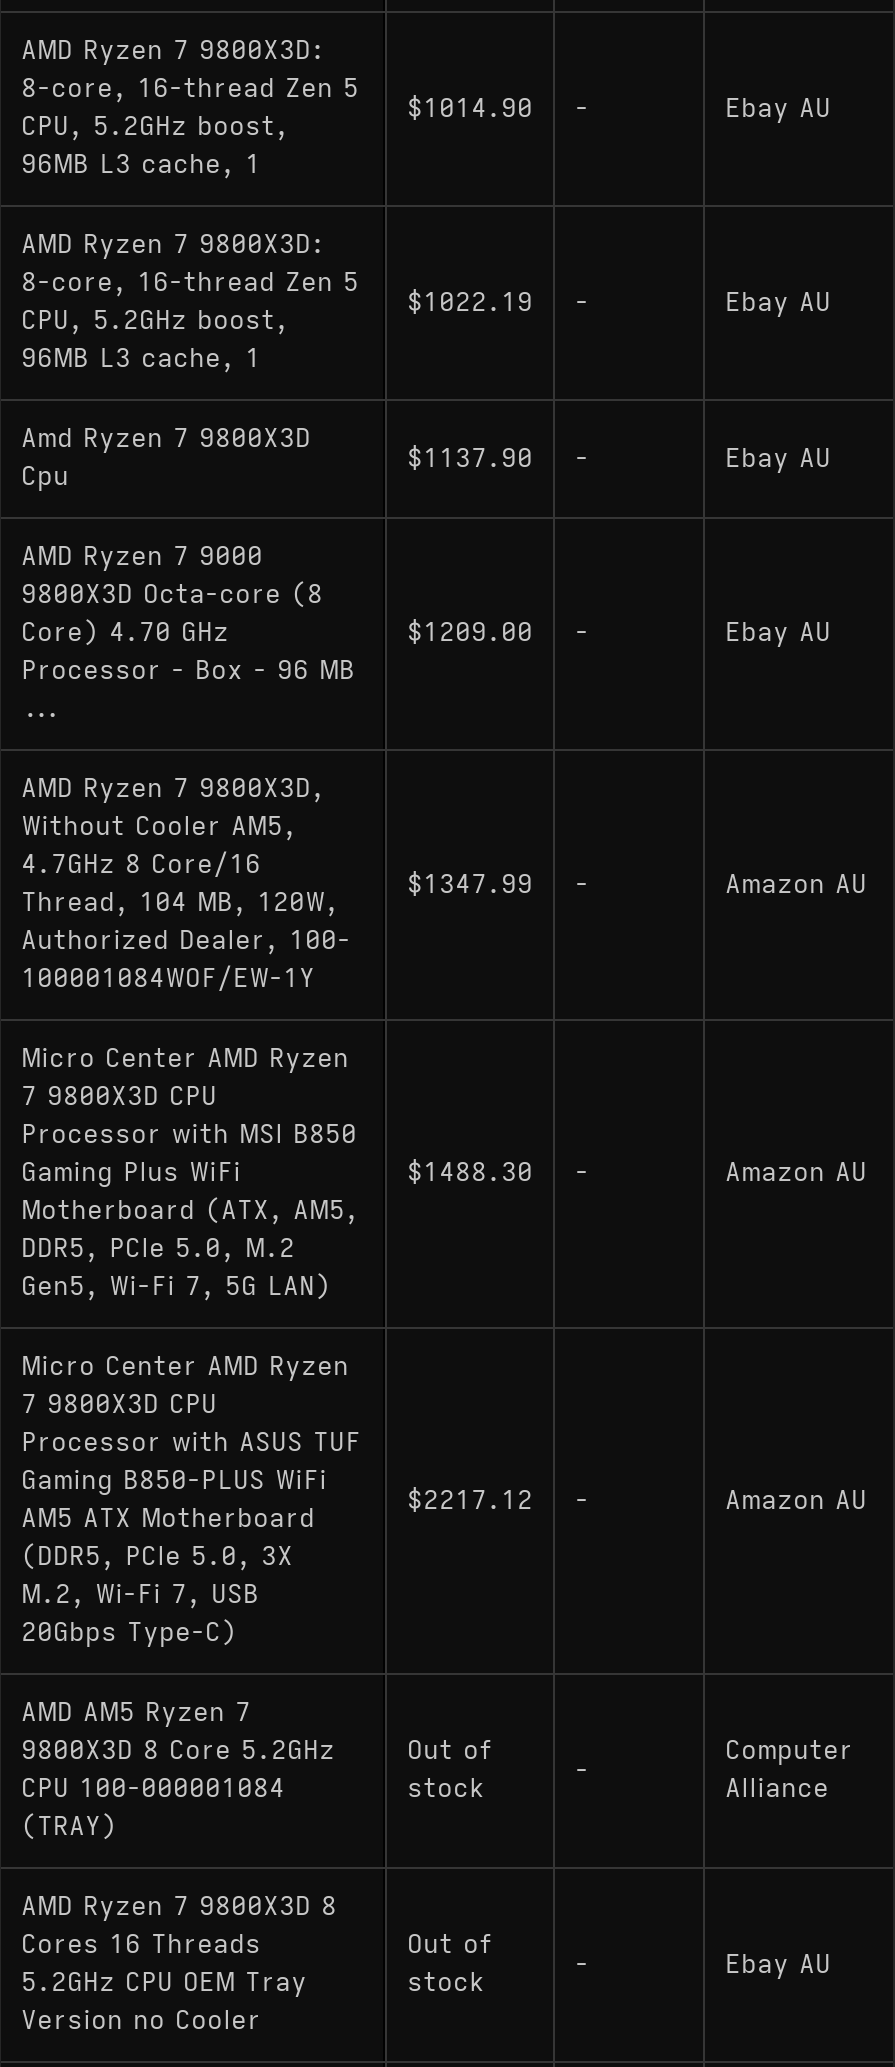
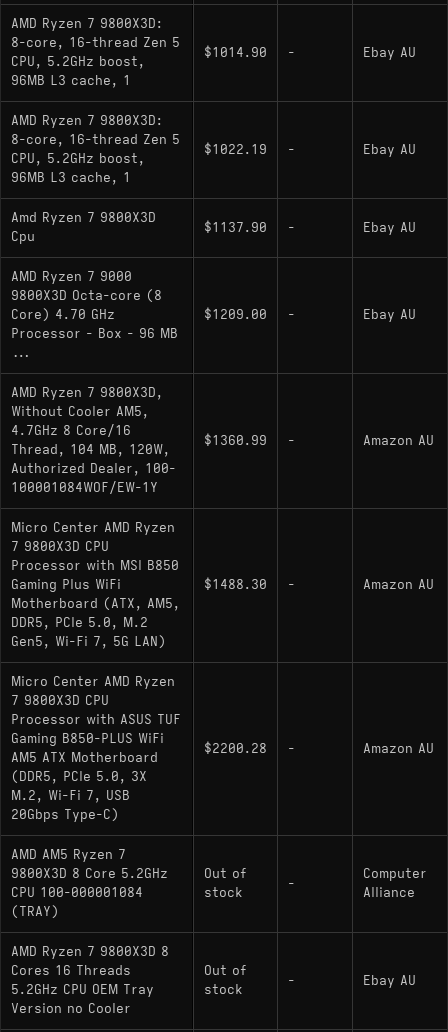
[407,868,533,900] $1347.99 -> [204,433,267,449] $1360.99
[407,1484,533,1516] $2217.12 -> [204,741,267,757] $2200.28

